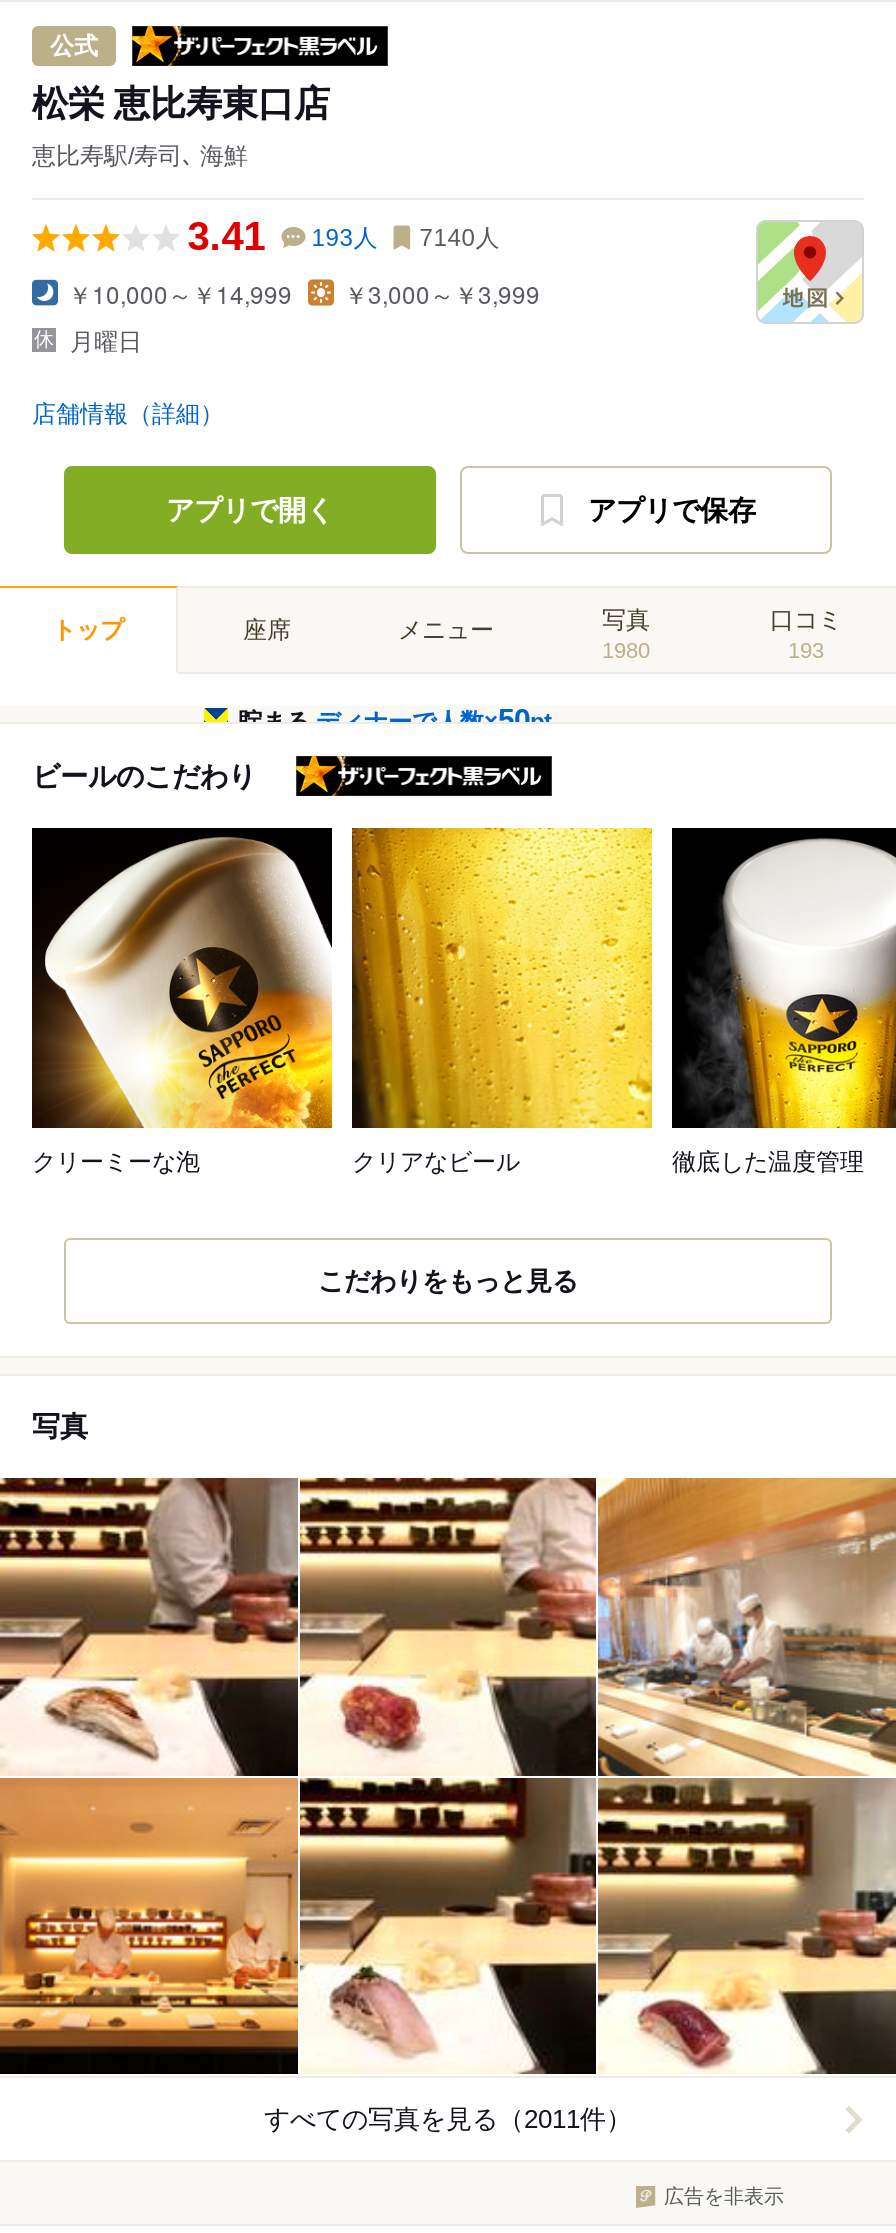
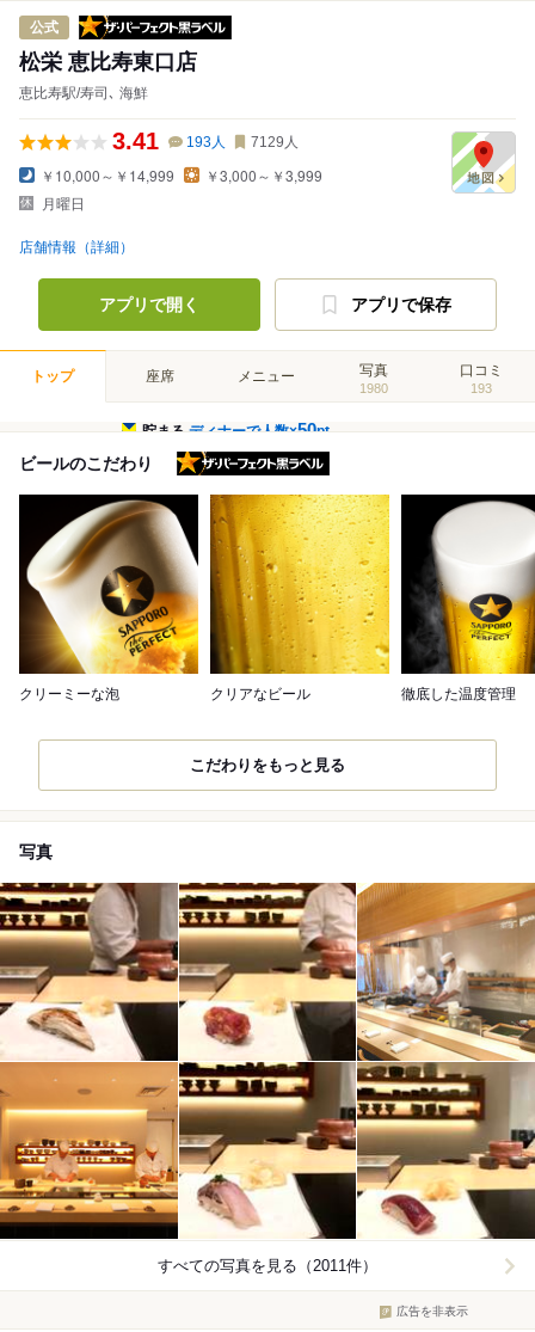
[188,214,500,258] 3.41 193人 7140人 -> [112,128,298,154] 3.41 193人 7129人

